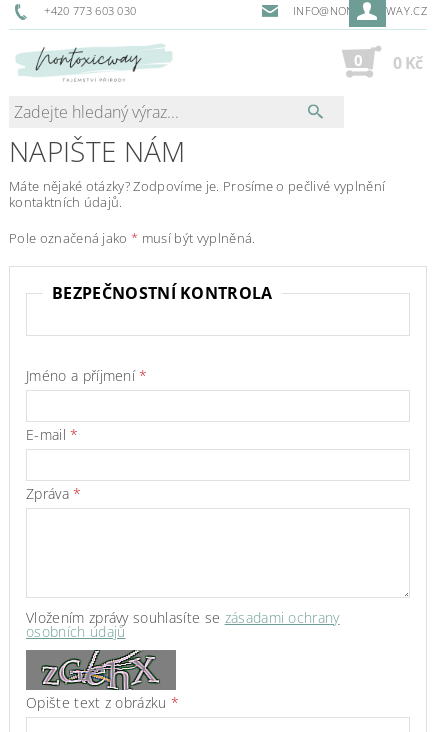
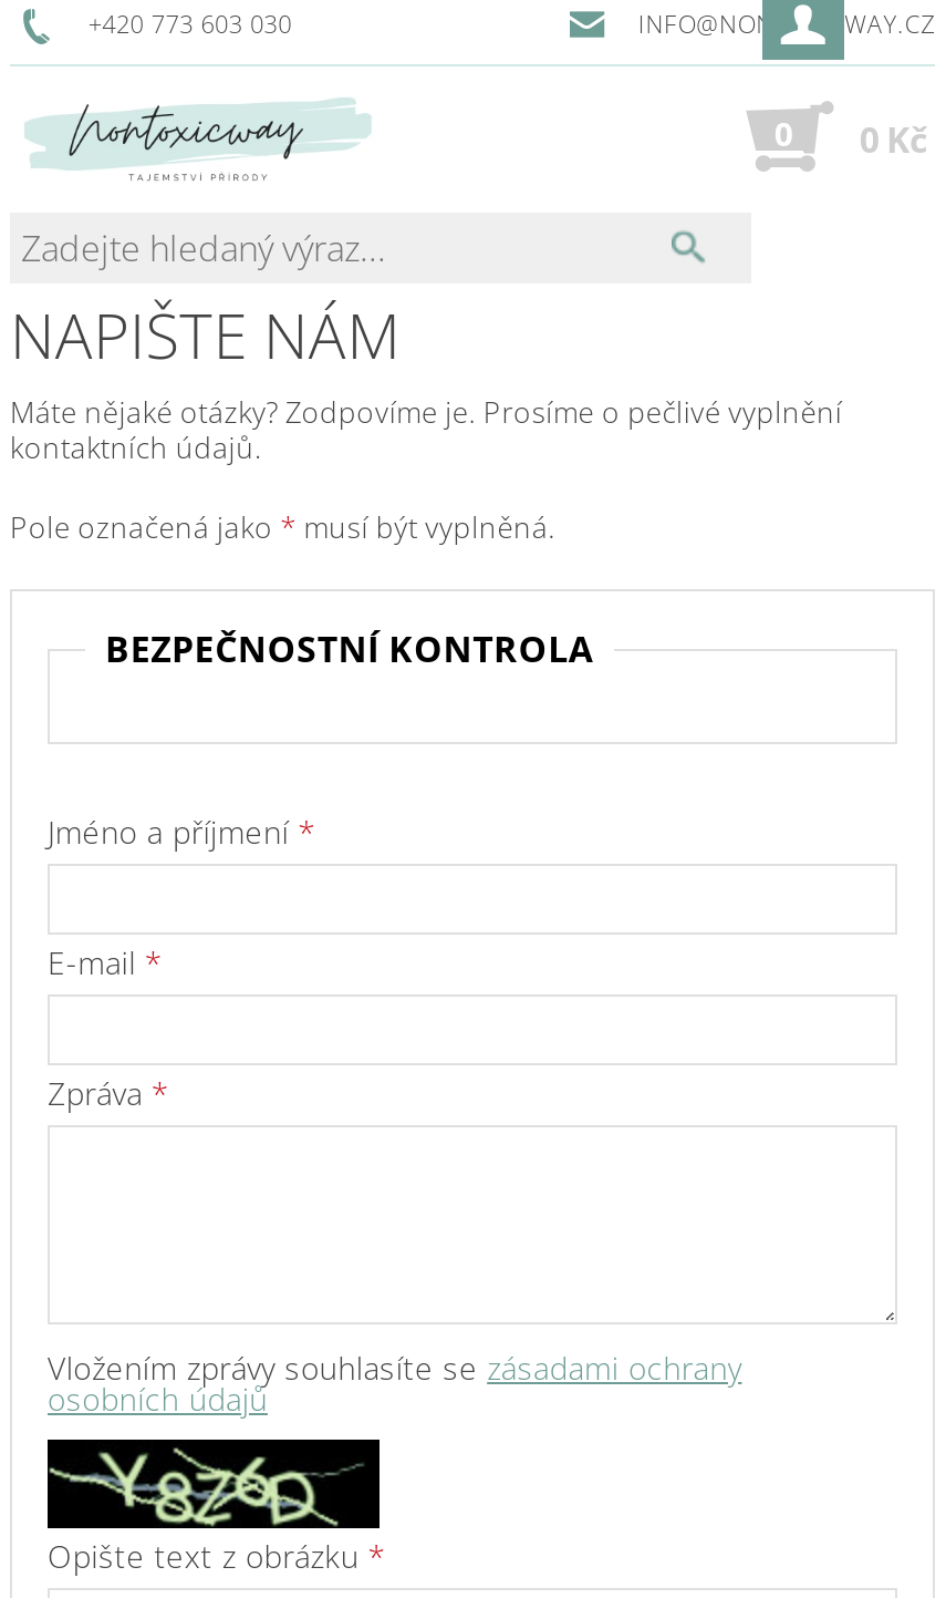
[25,649,177,691] [image] -> [48,1440,380,1528] [image]

